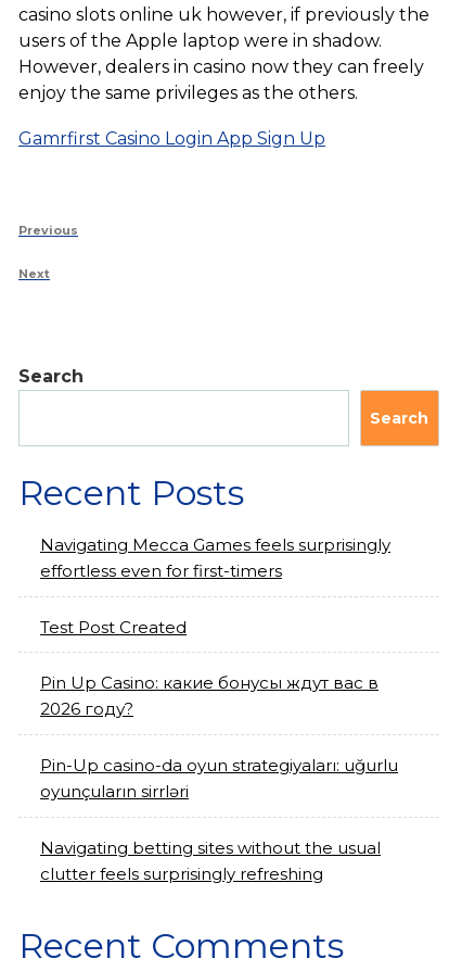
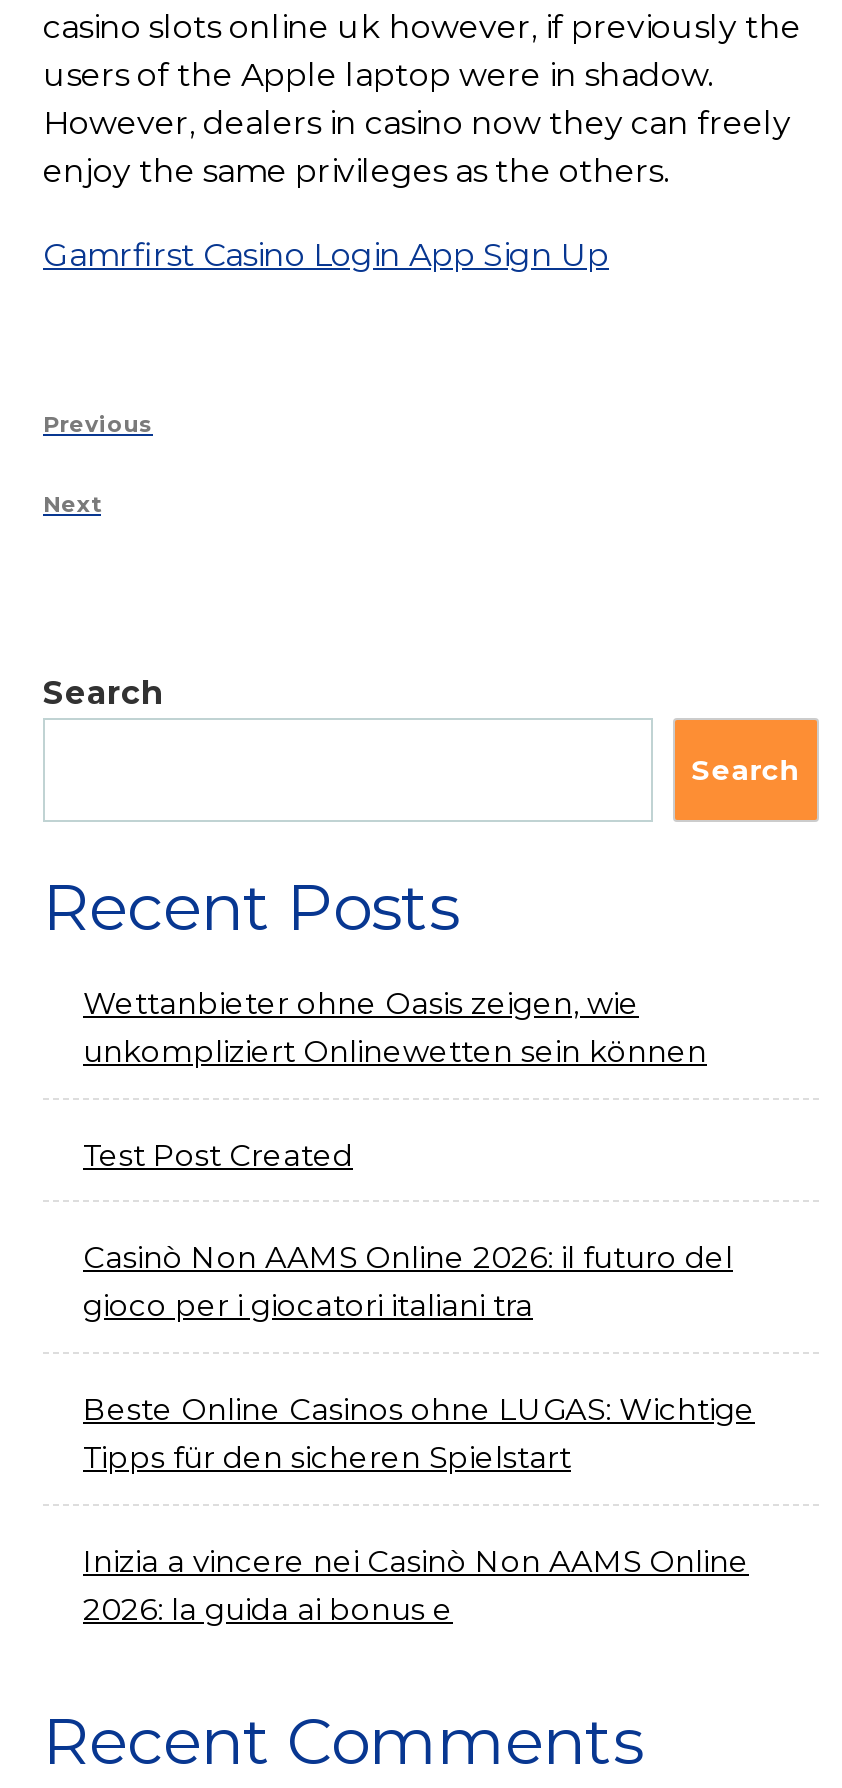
[40,534,390,582] Navigating Mecca Games feels surprisingly | effortless even for first-timers -> [83,984,707,1072] Wettanbieter ohne Oasis zeigen, wie | unkompliziert Onlinewetten sein können
[40,672,379,720] Pin Up Casino: какие бонусы ждут вас в | 2026 году? -> [83,1238,733,1326] Casinò Non AAMS Online 2026: il futuro del | gioco per i giocatori italiani tra
[40,755,398,802] Pin-Up casino-da oyun strategiyaları: uğurlu | oyunçuların sirrləri -> [83,1390,755,1478] Beste Online Casinos ohne LUGAS: Wichtige | Tipps für den sicheren Spielstart
[40,837,381,885] Navigating betting sites without the usual | clutter feels surprisingly refreshing -> [83,1542,749,1630] Inizia a vincere nei Casinò Non AAMS Online | 2026: la guida ai bonus e

